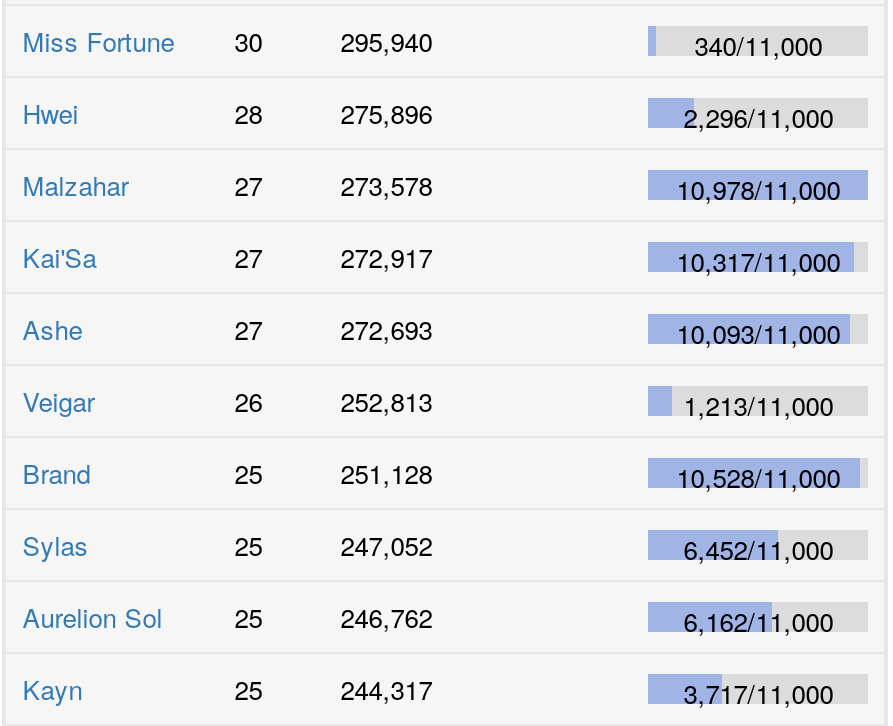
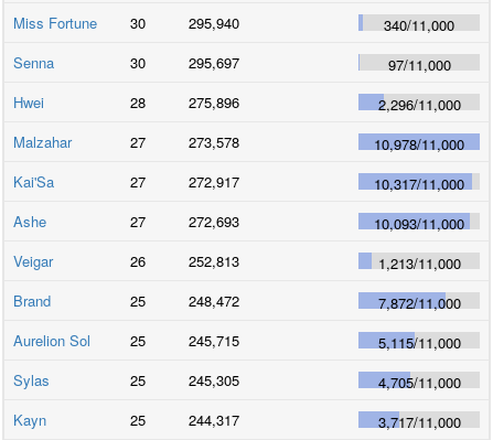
none -> [13,52,451,75] Senna | 30 | 295,697 | 97/11,000
[22,454,840,568] 251,128 | 10,528/11,000 | Sylas | 25 | 247,052 | 6,452/11,000 -> [189,290,461,313] 248,472 | 7,872/11,000
[340,598,834,640] 246,762 | 6,162/11,000 -> [13,330,461,392] 245,715 | 5,115/11,000 | Sylas | 25 | 245,305 | 4,705/11,000

